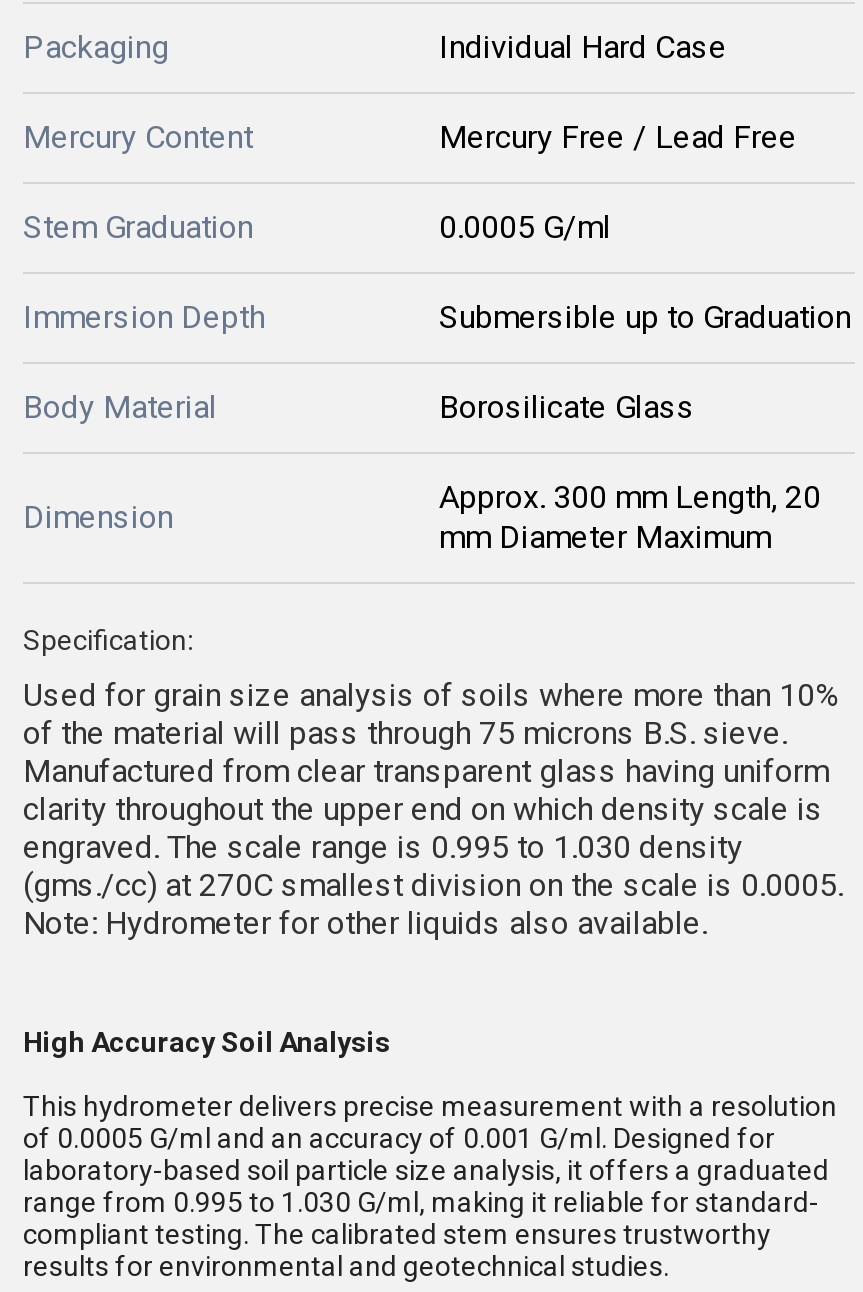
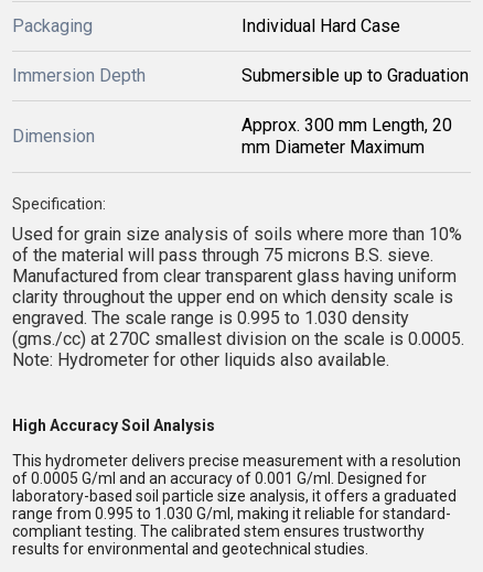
[23,118,797,246] Mercury Content | Mercury Free / Lead Free | Stem Graduation | 0.0005 G/ml -> none
[23,388,695,426] Body Material | Borosilicate Glass -> none

